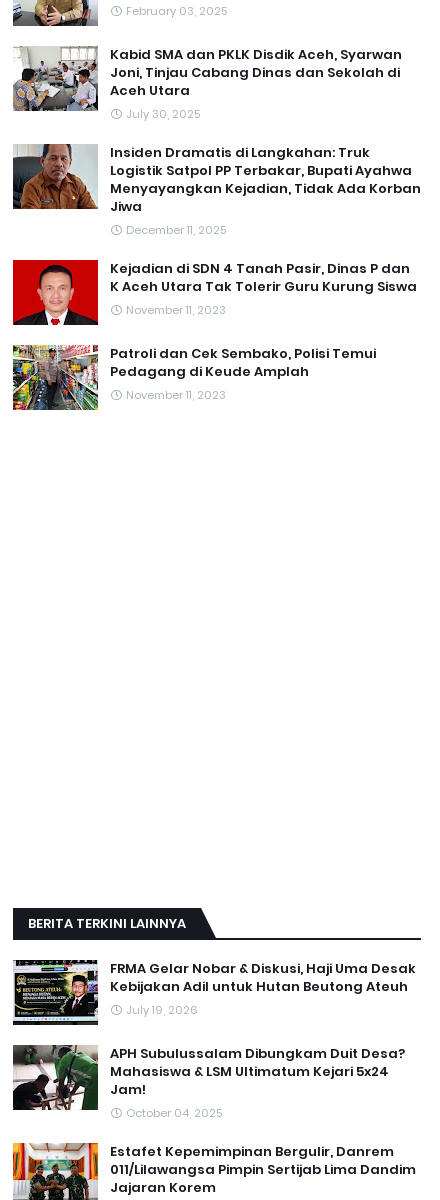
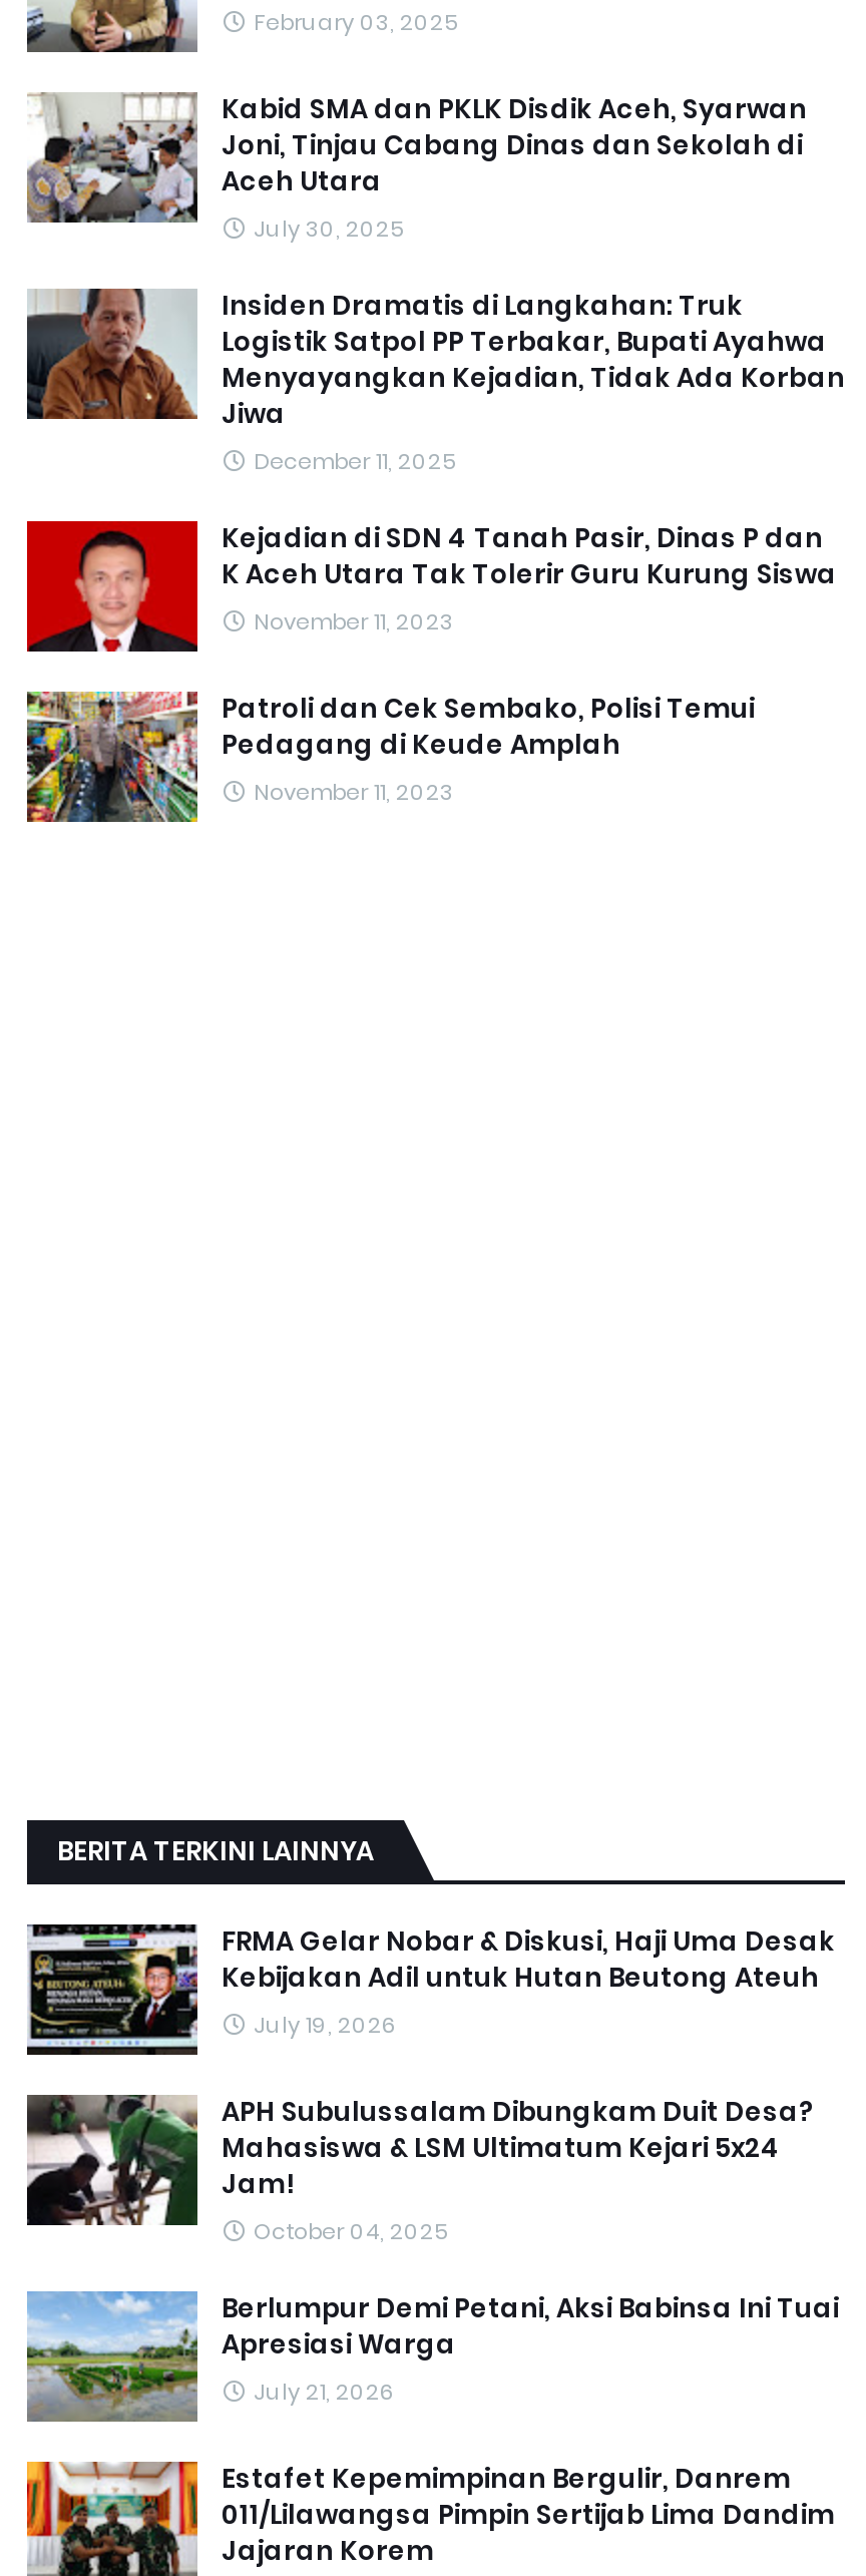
none -> [27,2289,839,2424] [image] | Berlumpur Demi Petani, Aksi Babinsa Ini Tuai | Apresiasi Warga | July 21, 2026

